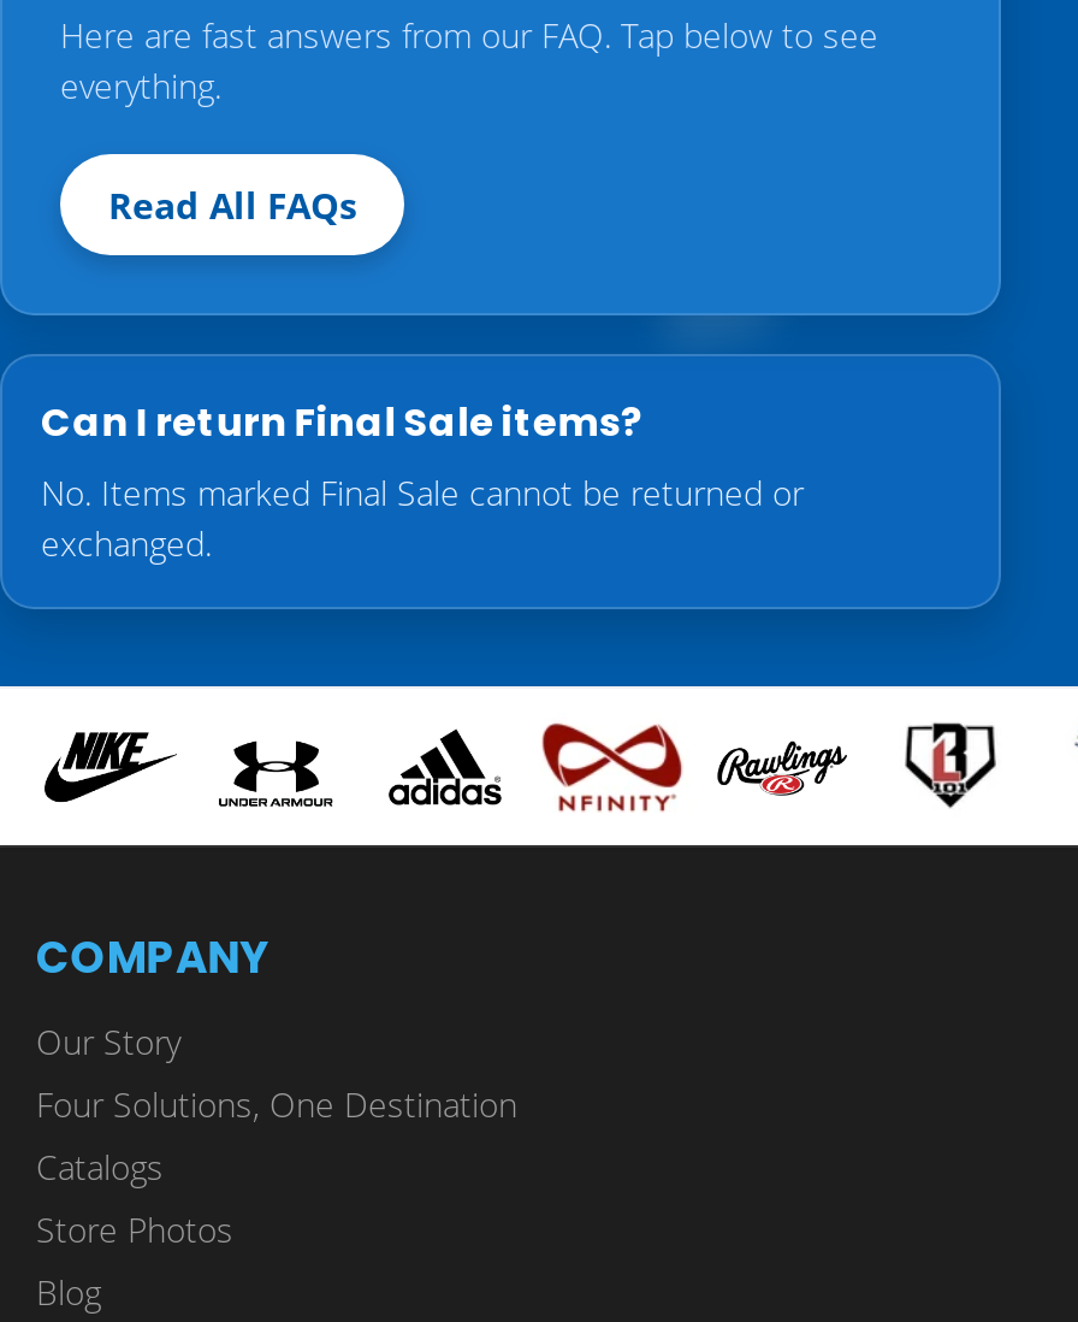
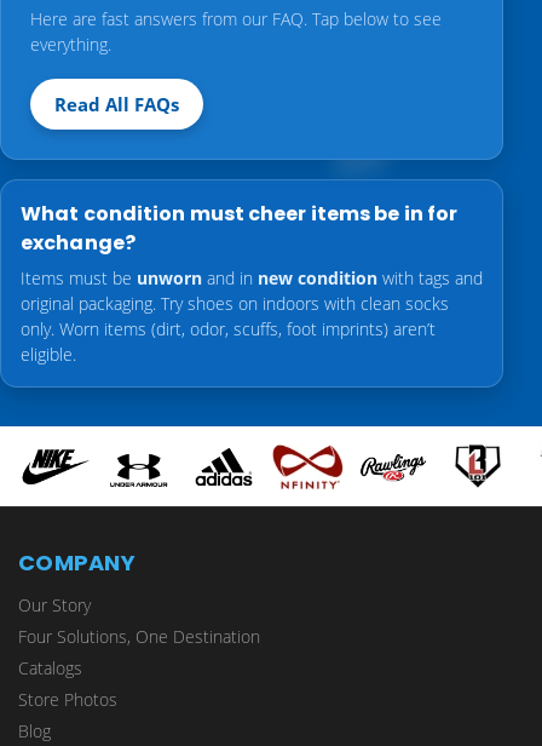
[41,394,804,565] Can I return Final Sale items? | No. Items marked Final Sale cannot be returned or | exchanged. -> [21,199,483,365] What condition must cheer items be in for | exchange? | Items must be unworn and in new condition with tags and | original packaging. Try shoes on indoors with clean socks | only. Worn items (dirt, odor, scuffs, foot imprints) aren’t | eligible.

